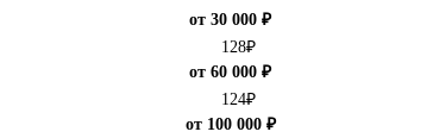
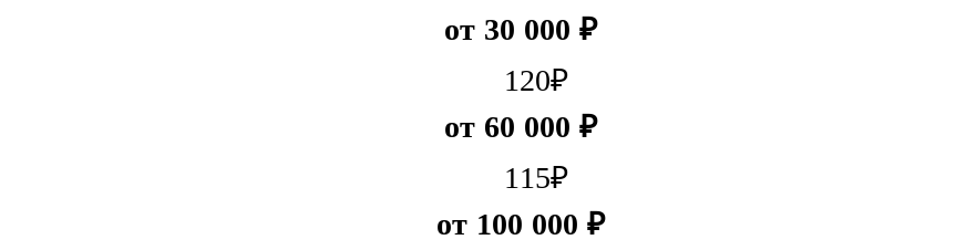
[221,38,256,55] 128₽ -> [504,63,568,96] 120₽
[221,90,256,108] 124₽ -> [504,161,568,194] 115₽

